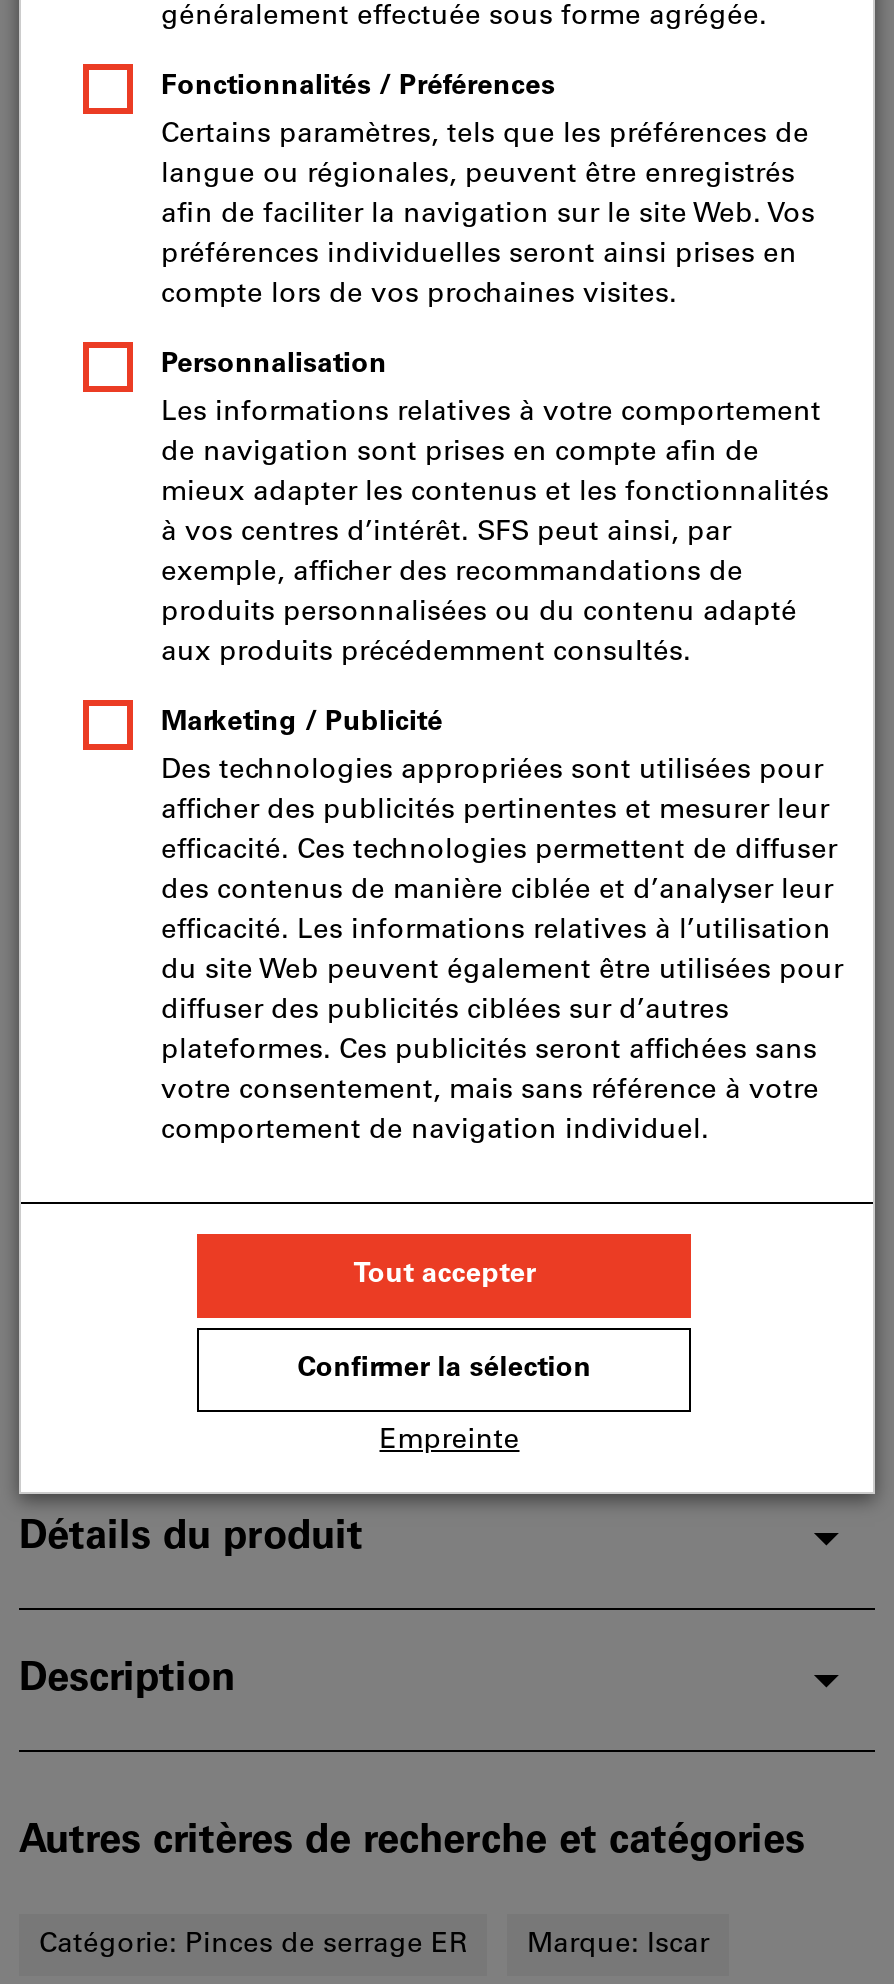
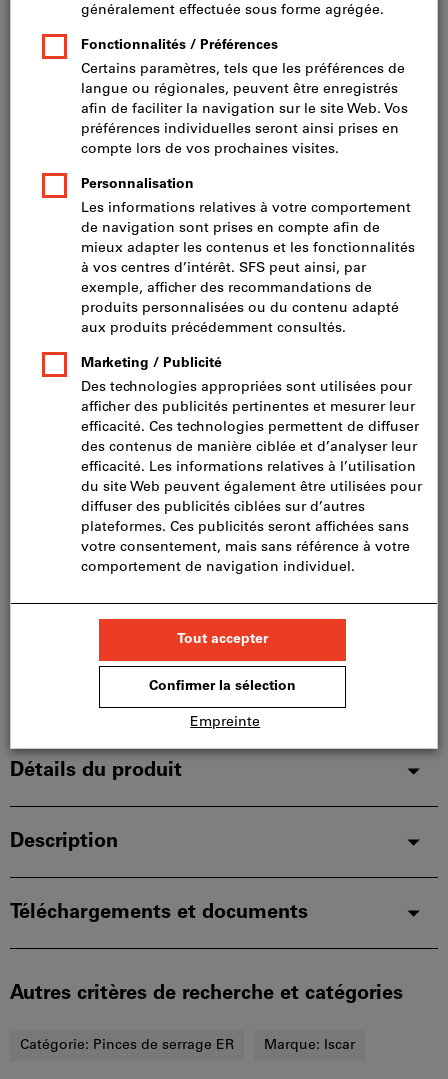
none -> [10,903,308,923] Téléchargements et documents

